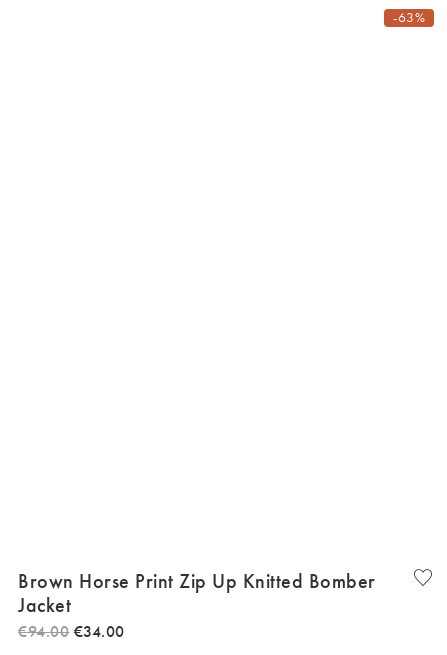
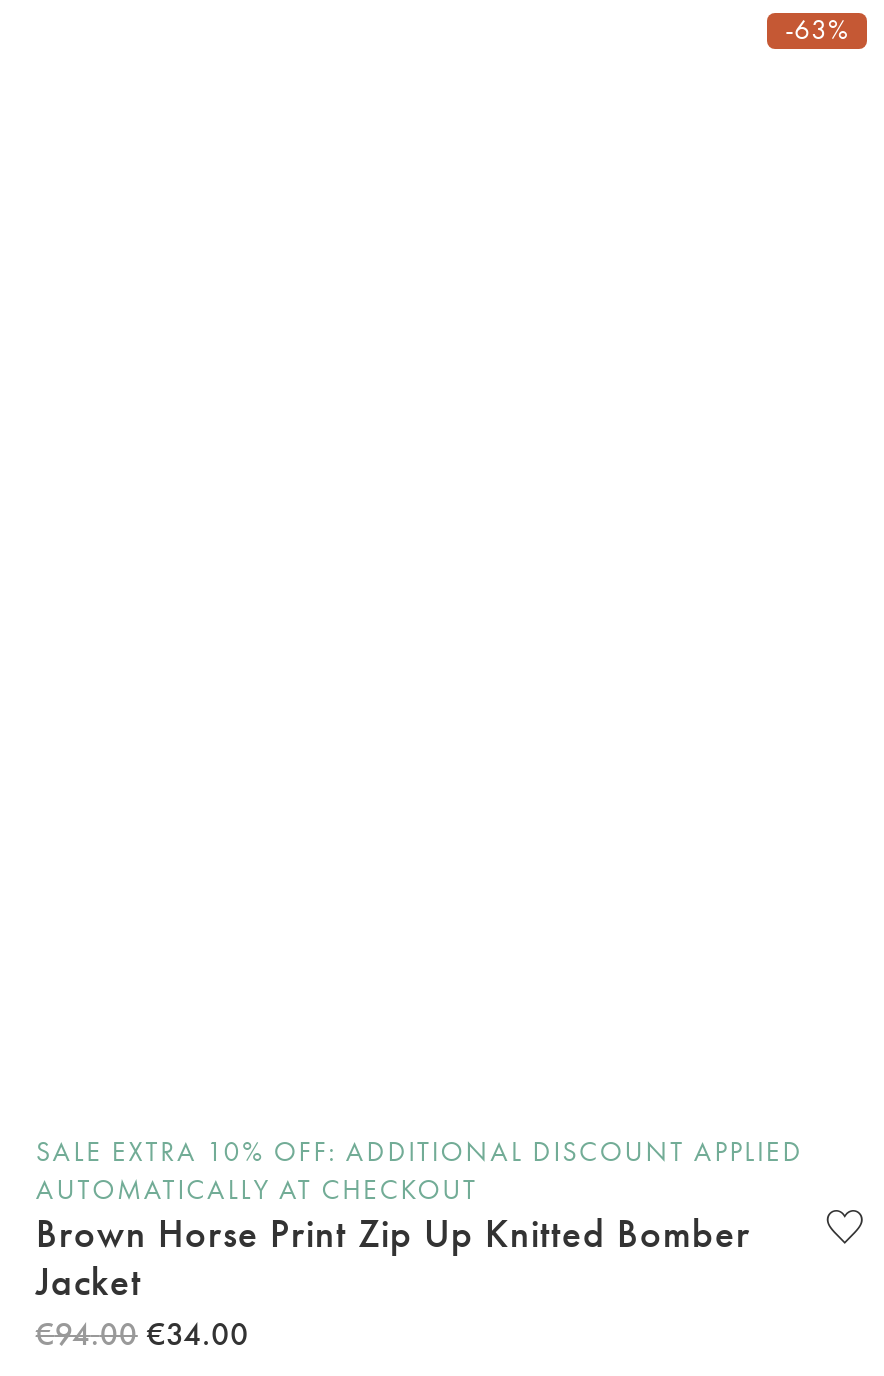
none -> [36,1132,803,1206] SALE EXTRA 10% OFF: ADDITIONAL DISCOUNT APPLIED | AUTOMATICALLY AT CHECKOUT

